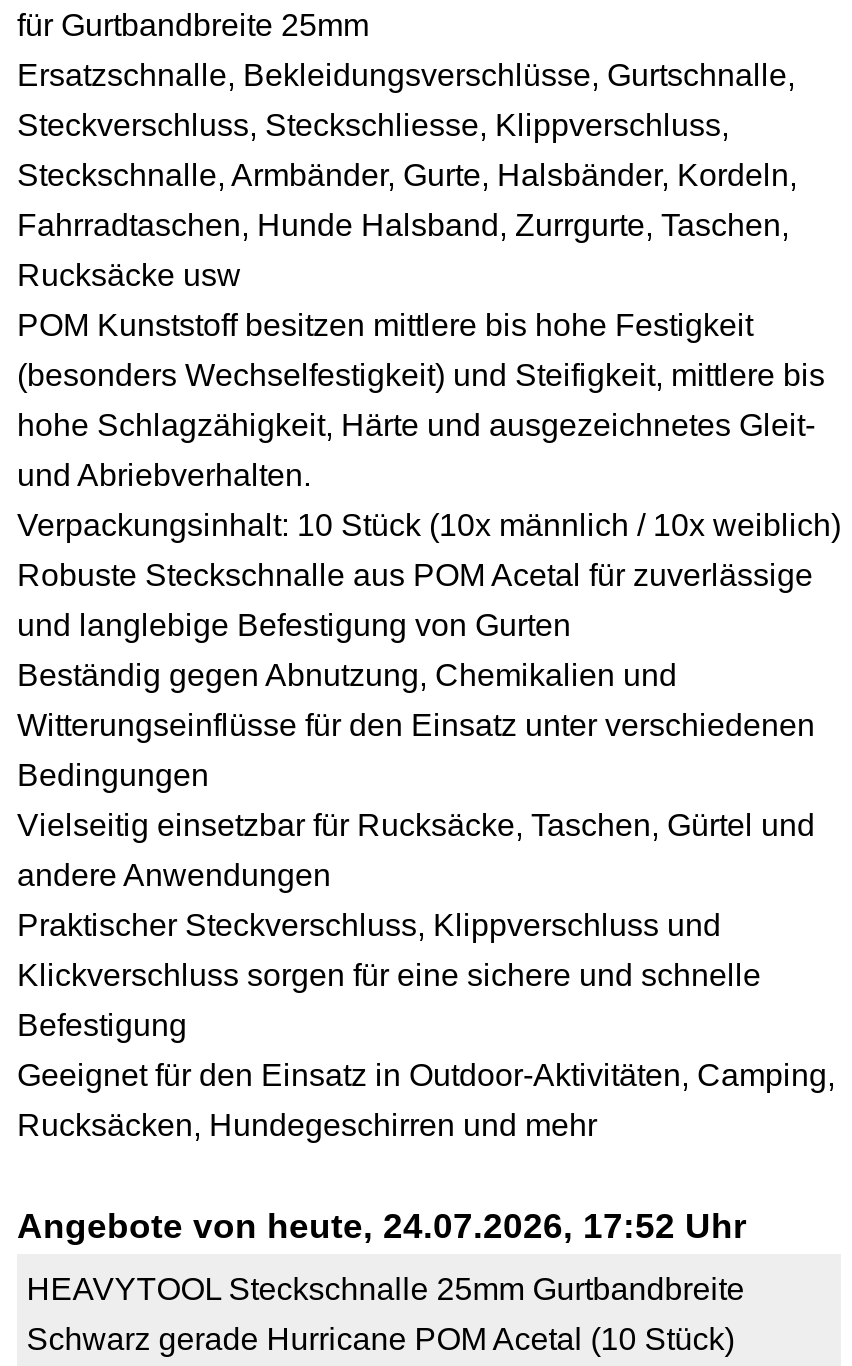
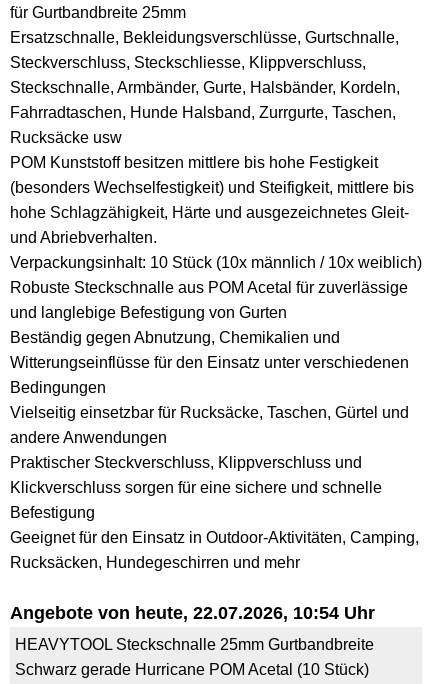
[17,1207,747,1247] Angebote von heute, 24.07.2026, 17:52 Uhr -> [10,603,375,623] Angebote von heute, 22.07.2026, 10:54 Uhr

